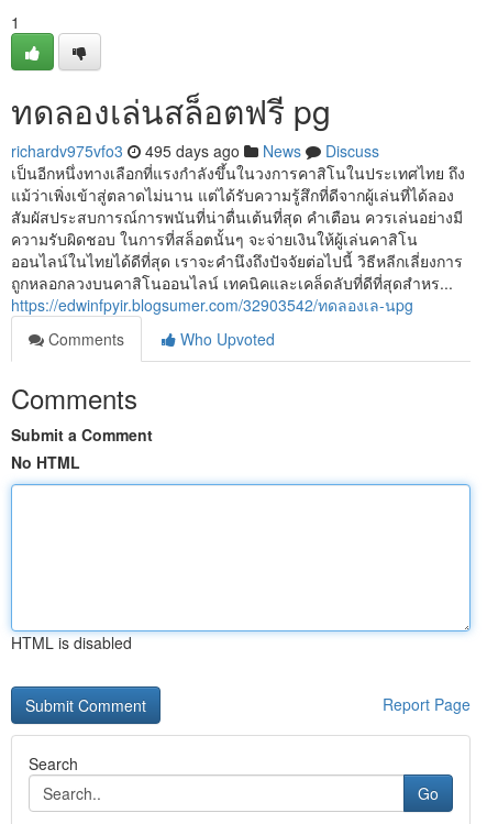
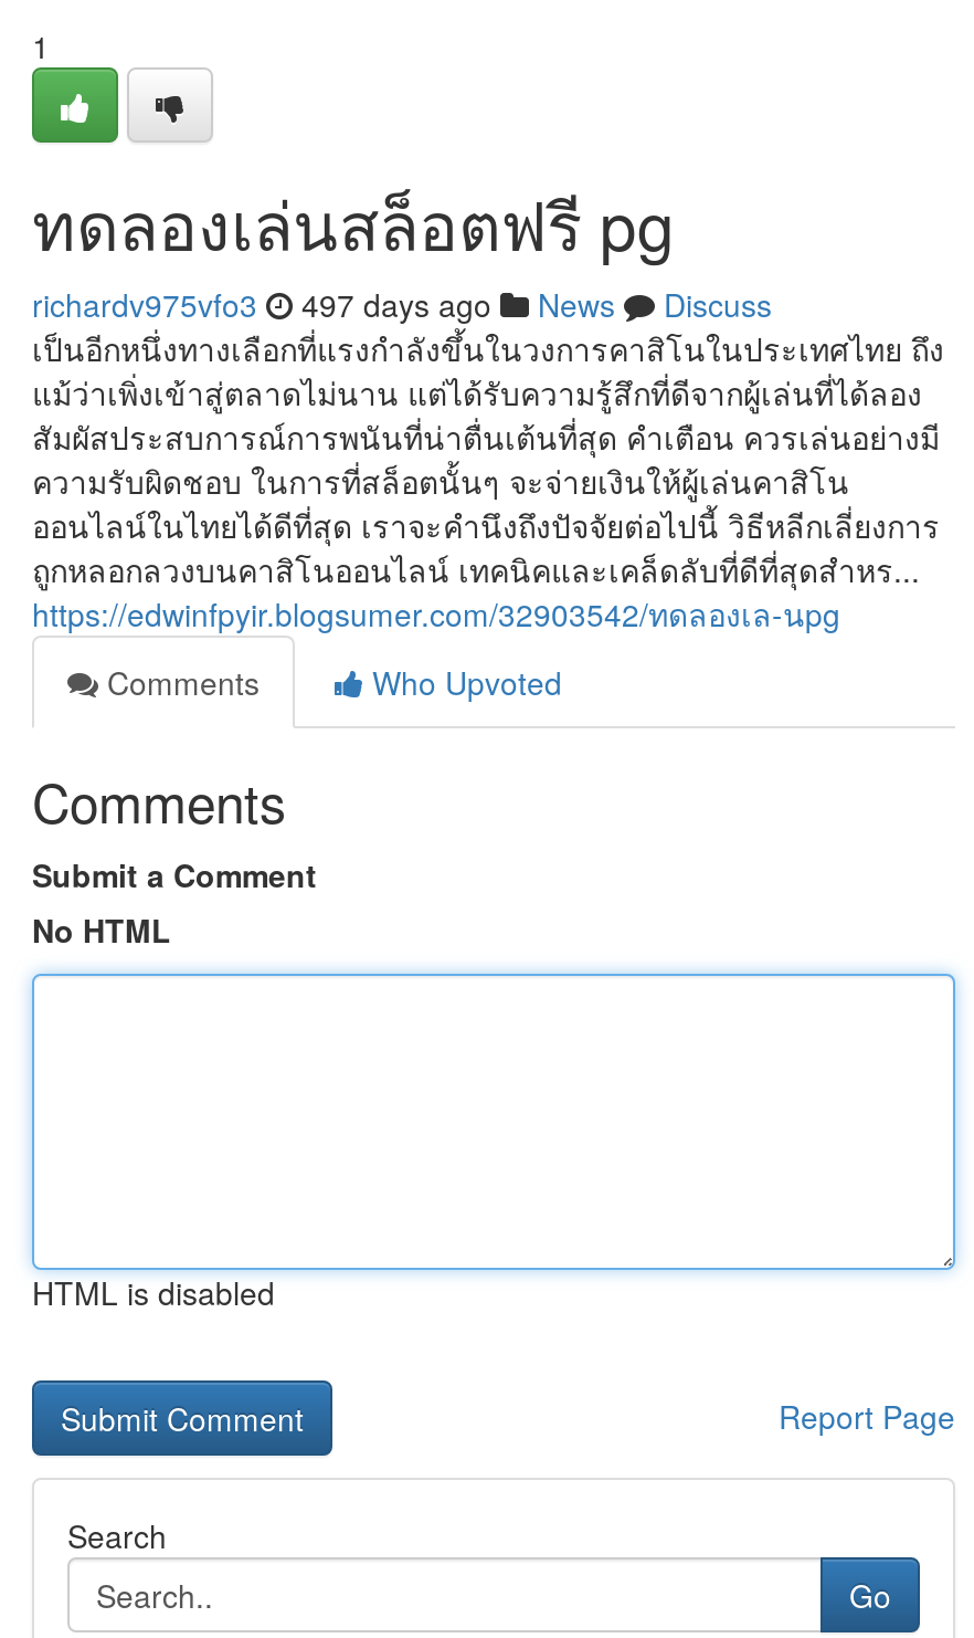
[11,140,379,162] richardv975vfo3 495 days ago News Discuss -> [32,282,772,326] richardv975vfo3 497 days ago News Discuss

